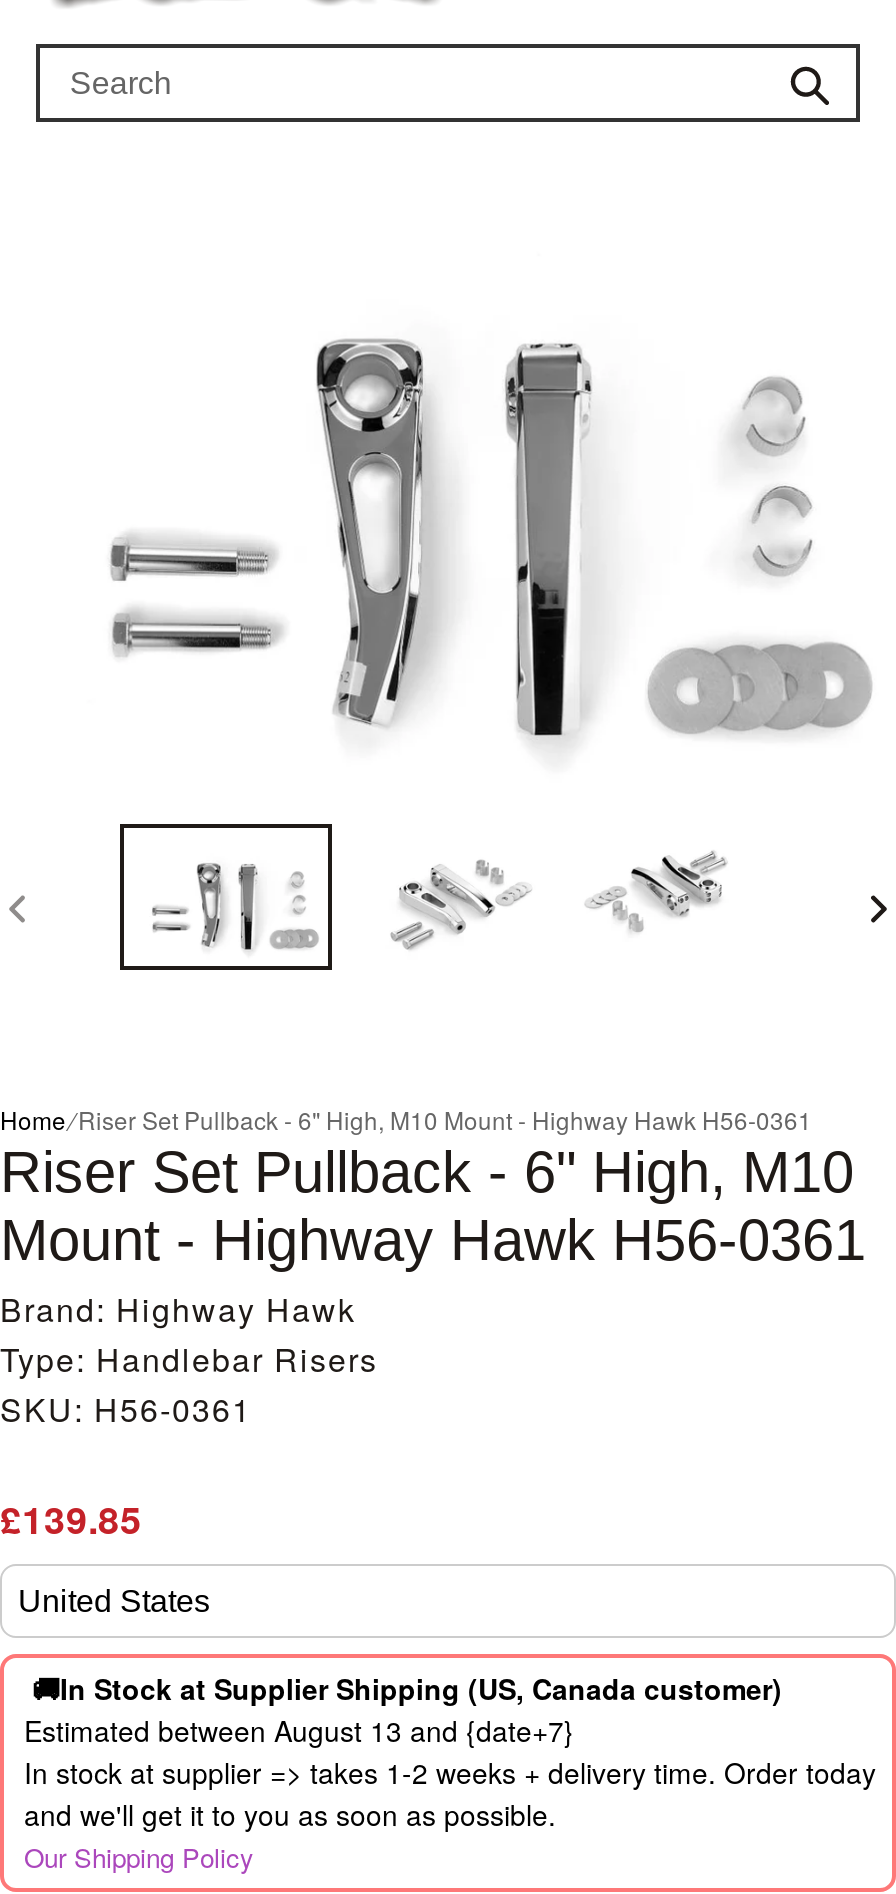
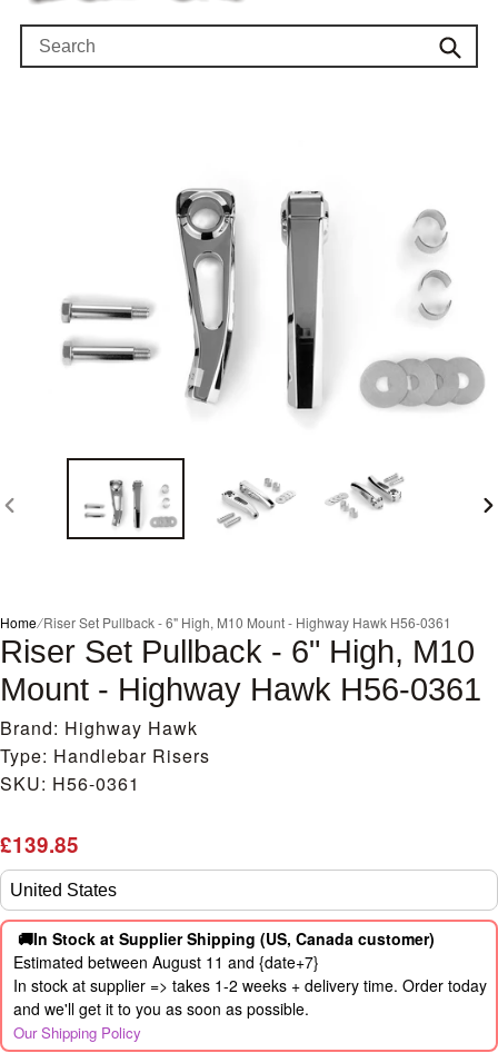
[24,1710,574,1750] Estimated between August 13 and {date+7} -> [13,951,319,973] Estimated between August 11 and {date+7}

